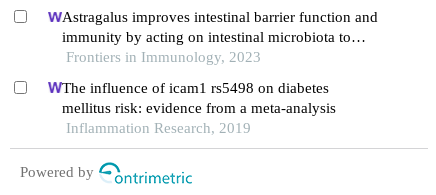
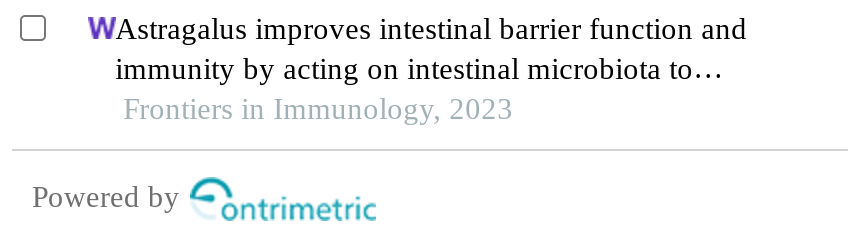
[62,79,336,135] The influence of icam1 rs5498 on diabetes | mellitus risk: evidence from a meta-analysis | Inflammation Research, 2019 -> none

